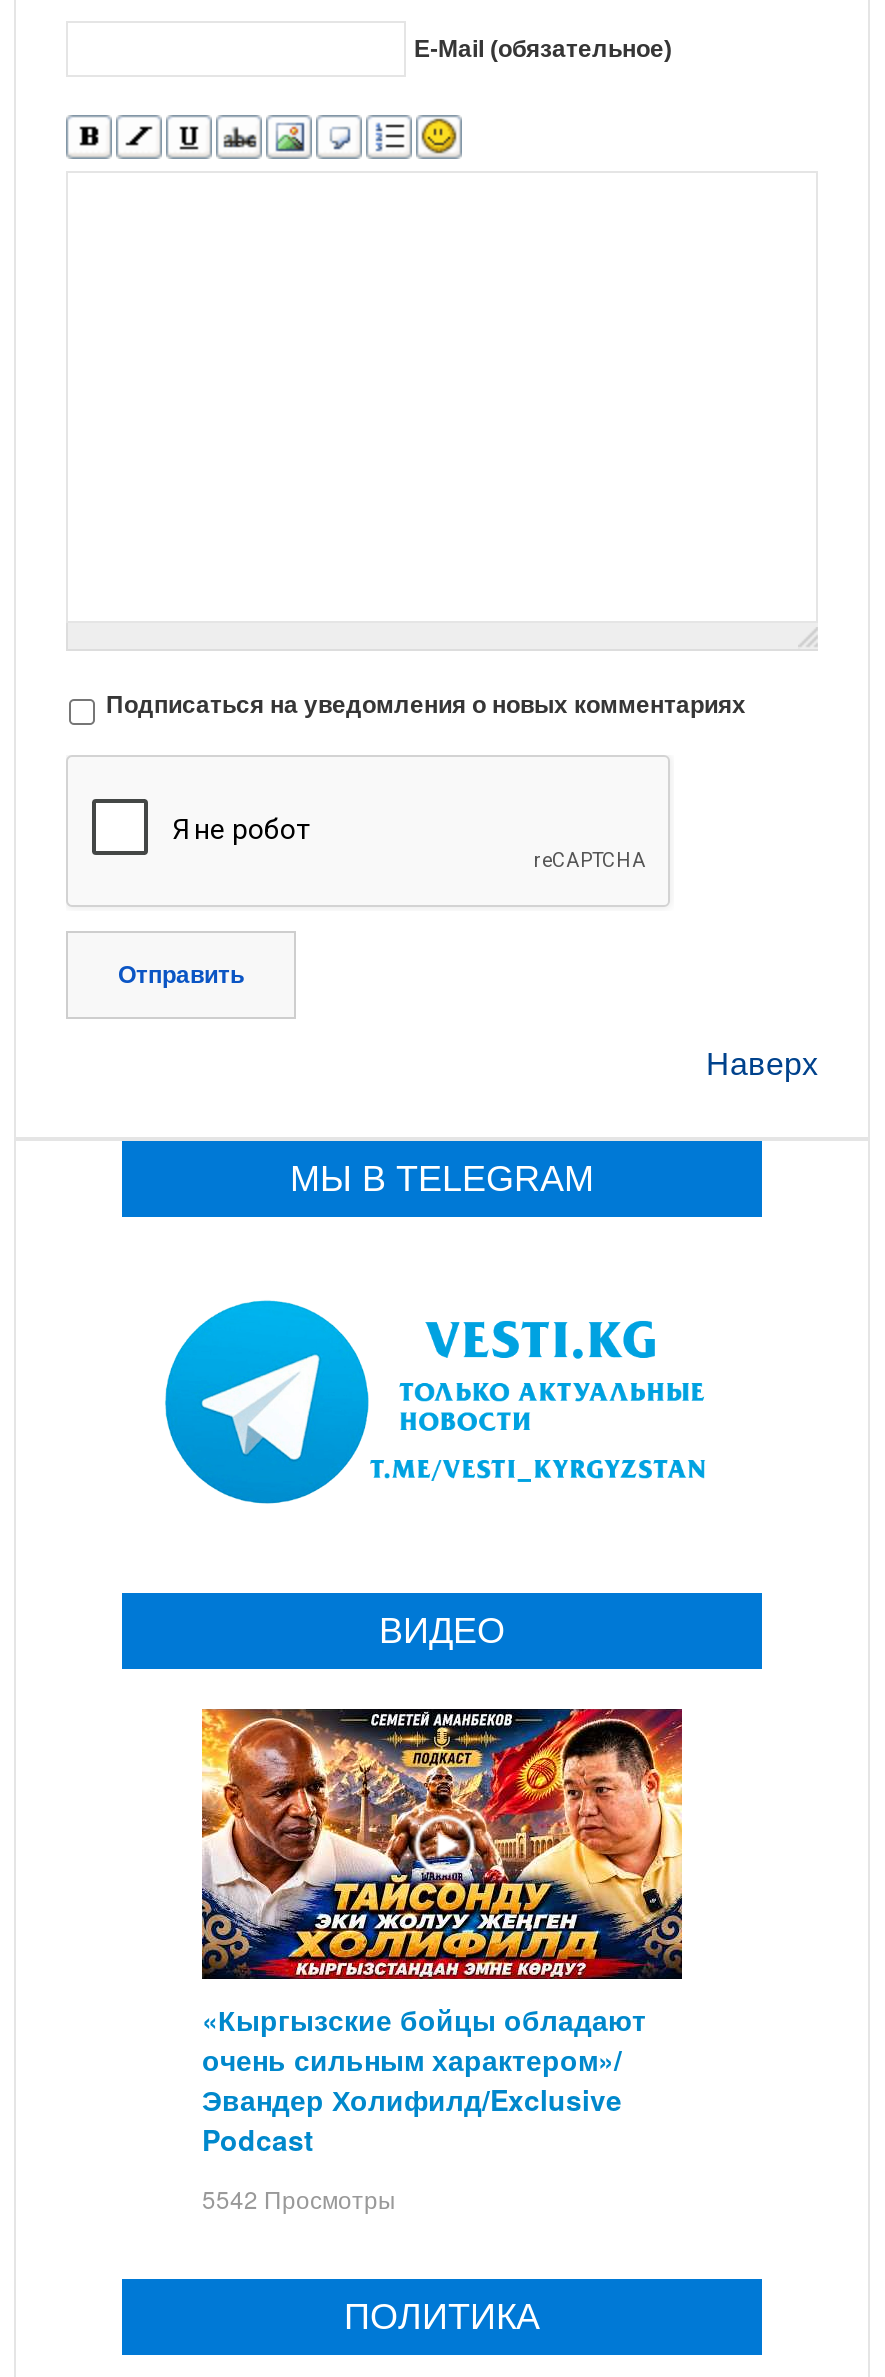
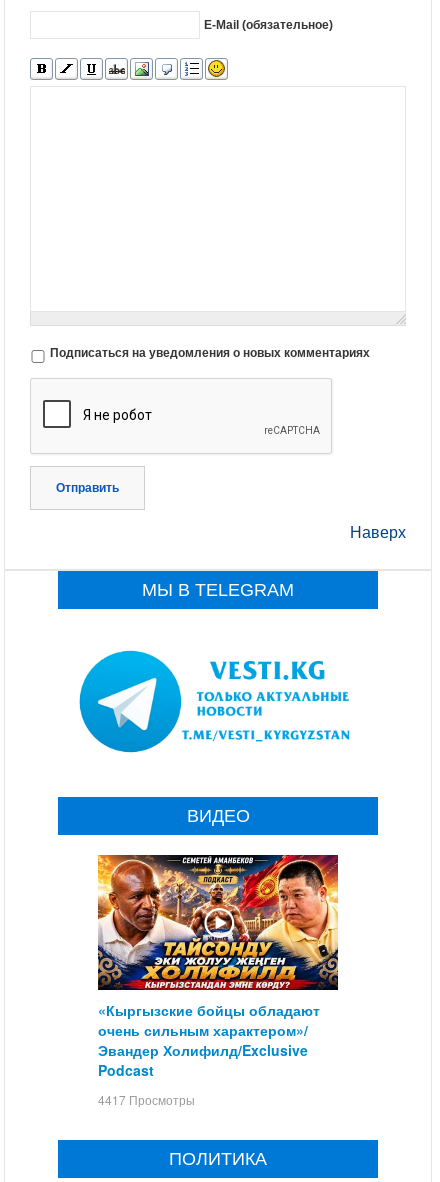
[202,2181,396,2215] 5542 Просмотры -> [98,1091,195,1108] 4417 Просмотры

